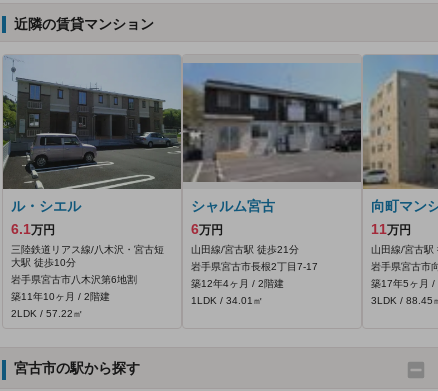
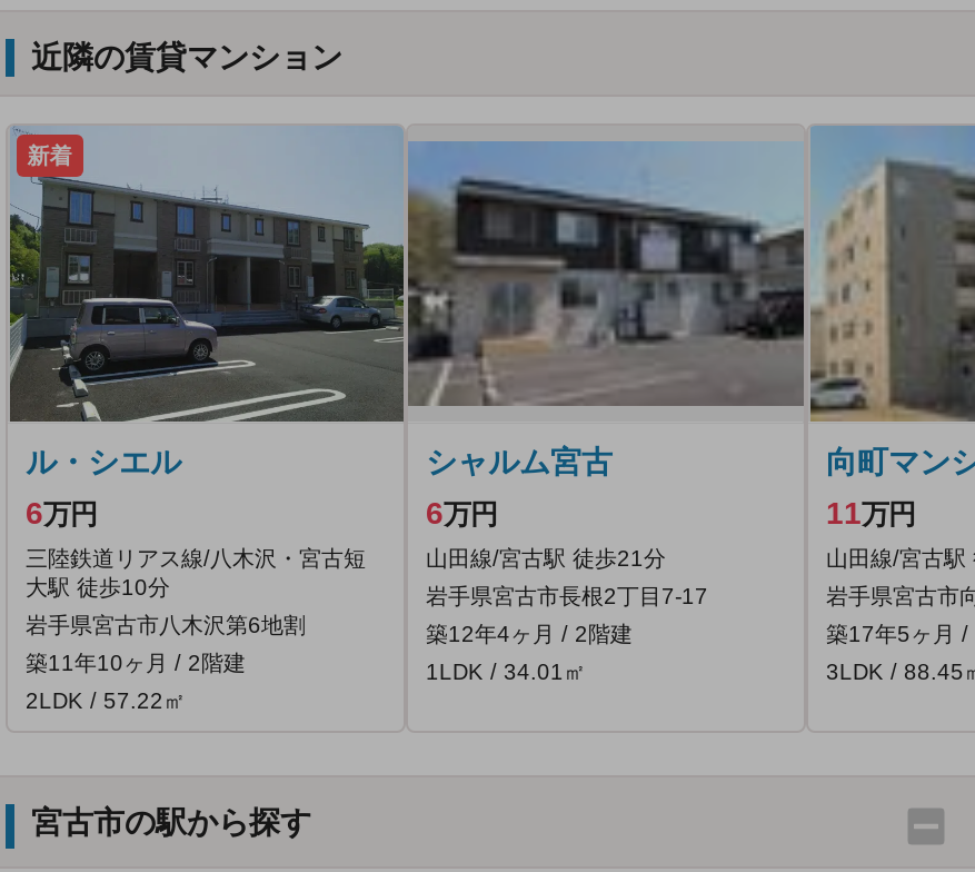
none -> [27,143,72,168] 新着
[11,221,55,237] 6.1万円 -> [26,495,97,530] 6万円

